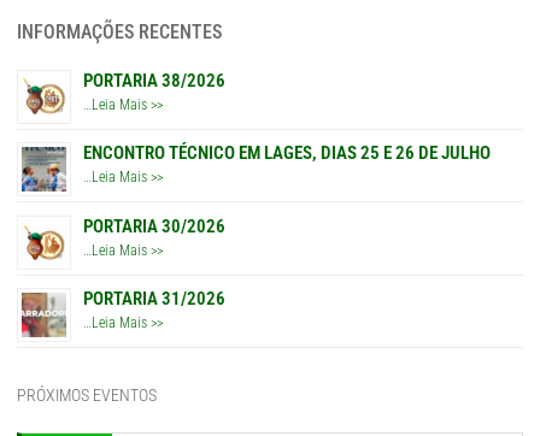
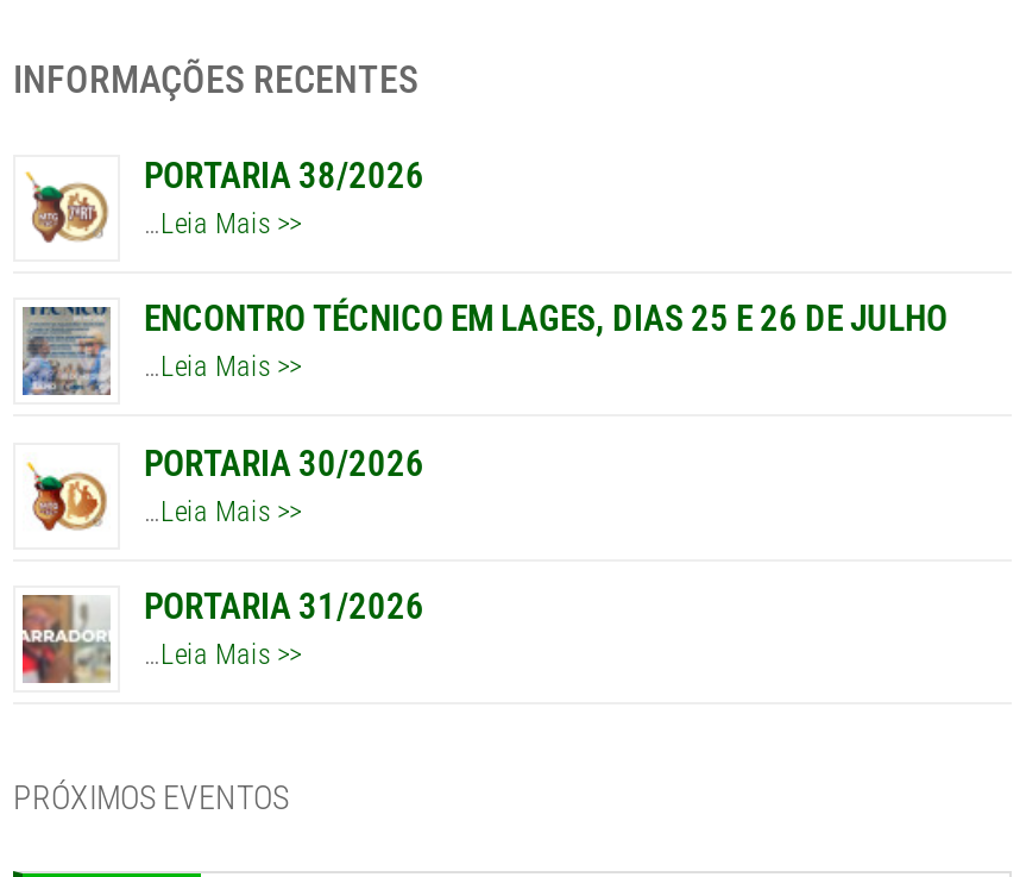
[23,148,65,192] [image] -> [23,312,108,395] [image]

